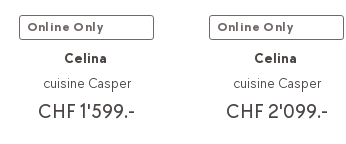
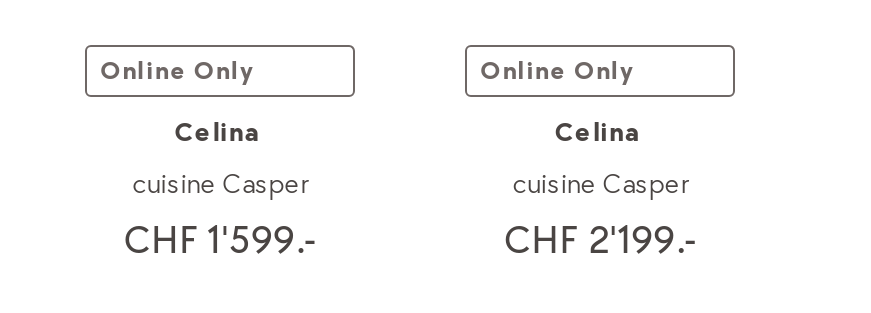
[226,100,328,124] CHF 2'099.- -> [504,217,698,265] CHF 2'199.-

